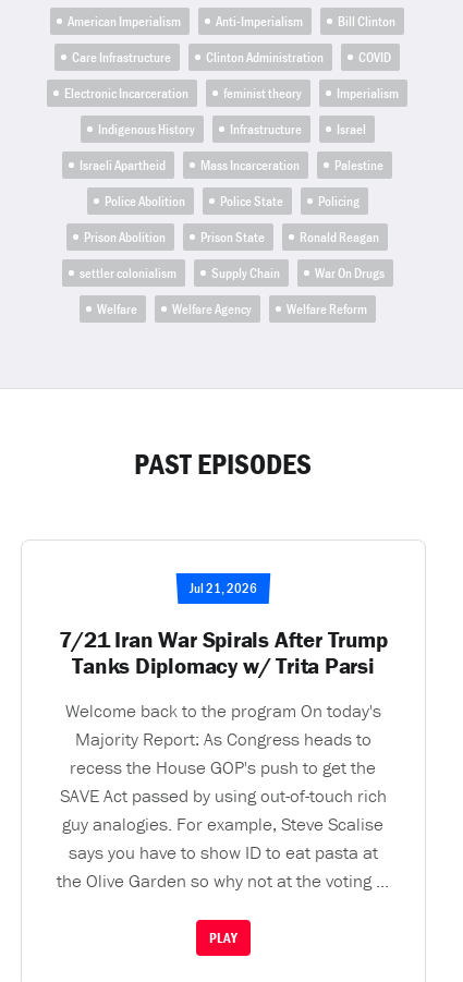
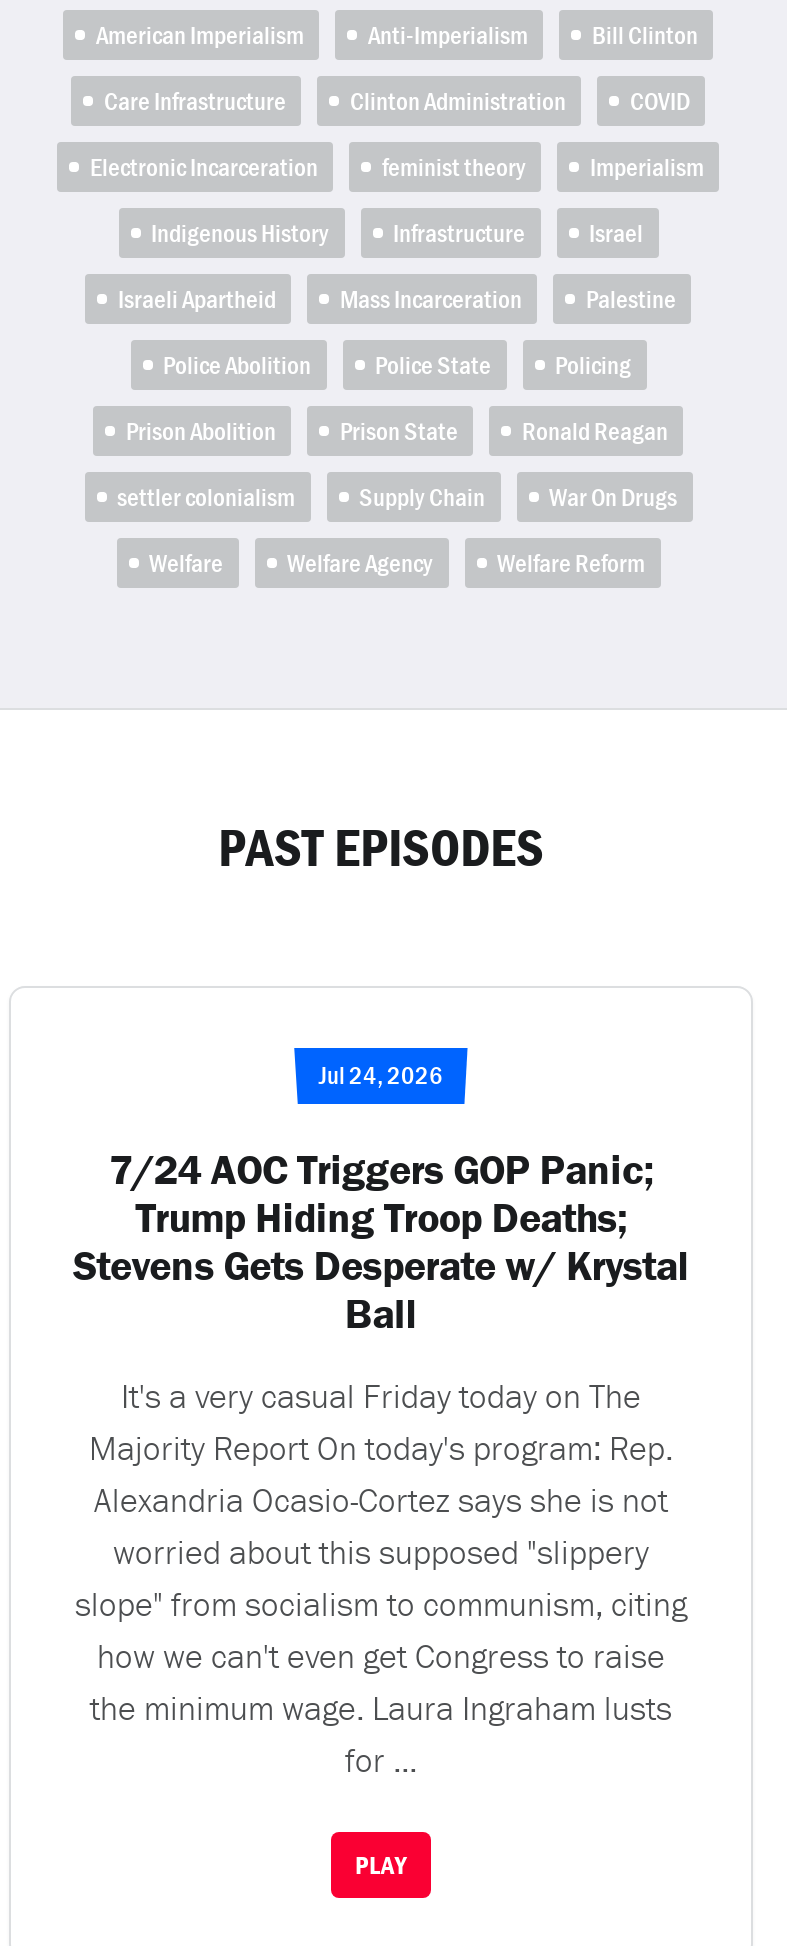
[190,579,257,597] Jul 21, 2026 -> [319,1058,443,1092] Jul 24, 2026
[59,626,387,680] 7/21 Iran War Spirals After Trump | Tanks Diplomacy w/ Trita Parsi -> [73,1144,689,1340] 7/24 AOC Triggers GOP Panic; | Trump Hiding Troop Deaths; | Stevens Gets Desperate w/ Krystal | Ball
[57,699,389,893] Welcome back to the program On today's | Majority Report: As Congress heads to | recess the House GOP's push to get the | SAVE Act passed by using out-of-touch rich | guy analogies. For example, Steve Scalise | says you have to show ID to eat pasta at | the Olive Garden so why not at the voting ... -> [75,1374,687,1782] It's a very casual Friday today on The | Majority Report On today's program: Rep. | Alexandria Ocasio-Cortez says she is not | worried about this supposed "slippery | slope" from socialism to communism, citing | how we can't even get Congress to raise | the minimum wage. Laura Ingraham lusts | for ...

